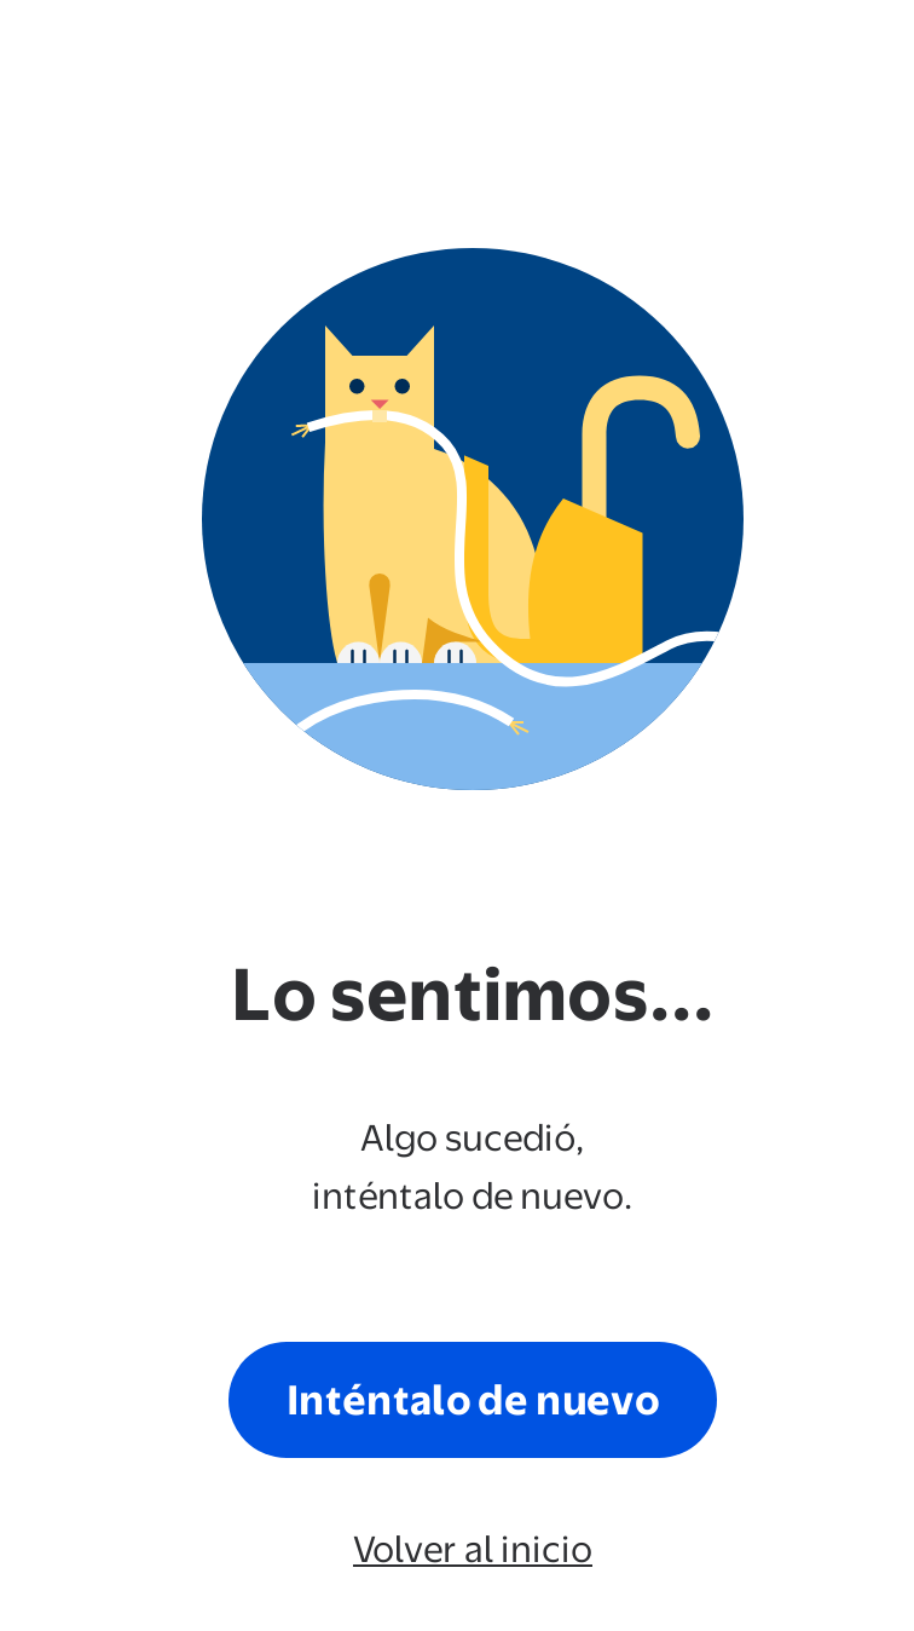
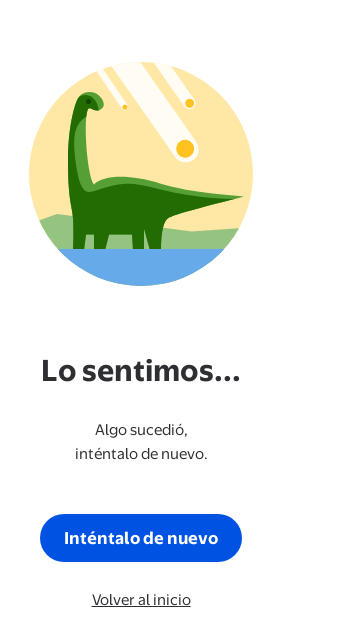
[199,246,746,737] [image] -> [29,62,253,263] [image]

